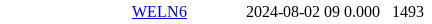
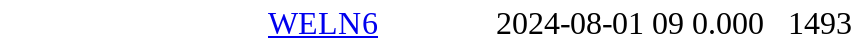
[246,3,424,20] 2024-08-02 09 0.000 1493 -> [496,7,852,41] 2024-08-01 09 0.000 1493

